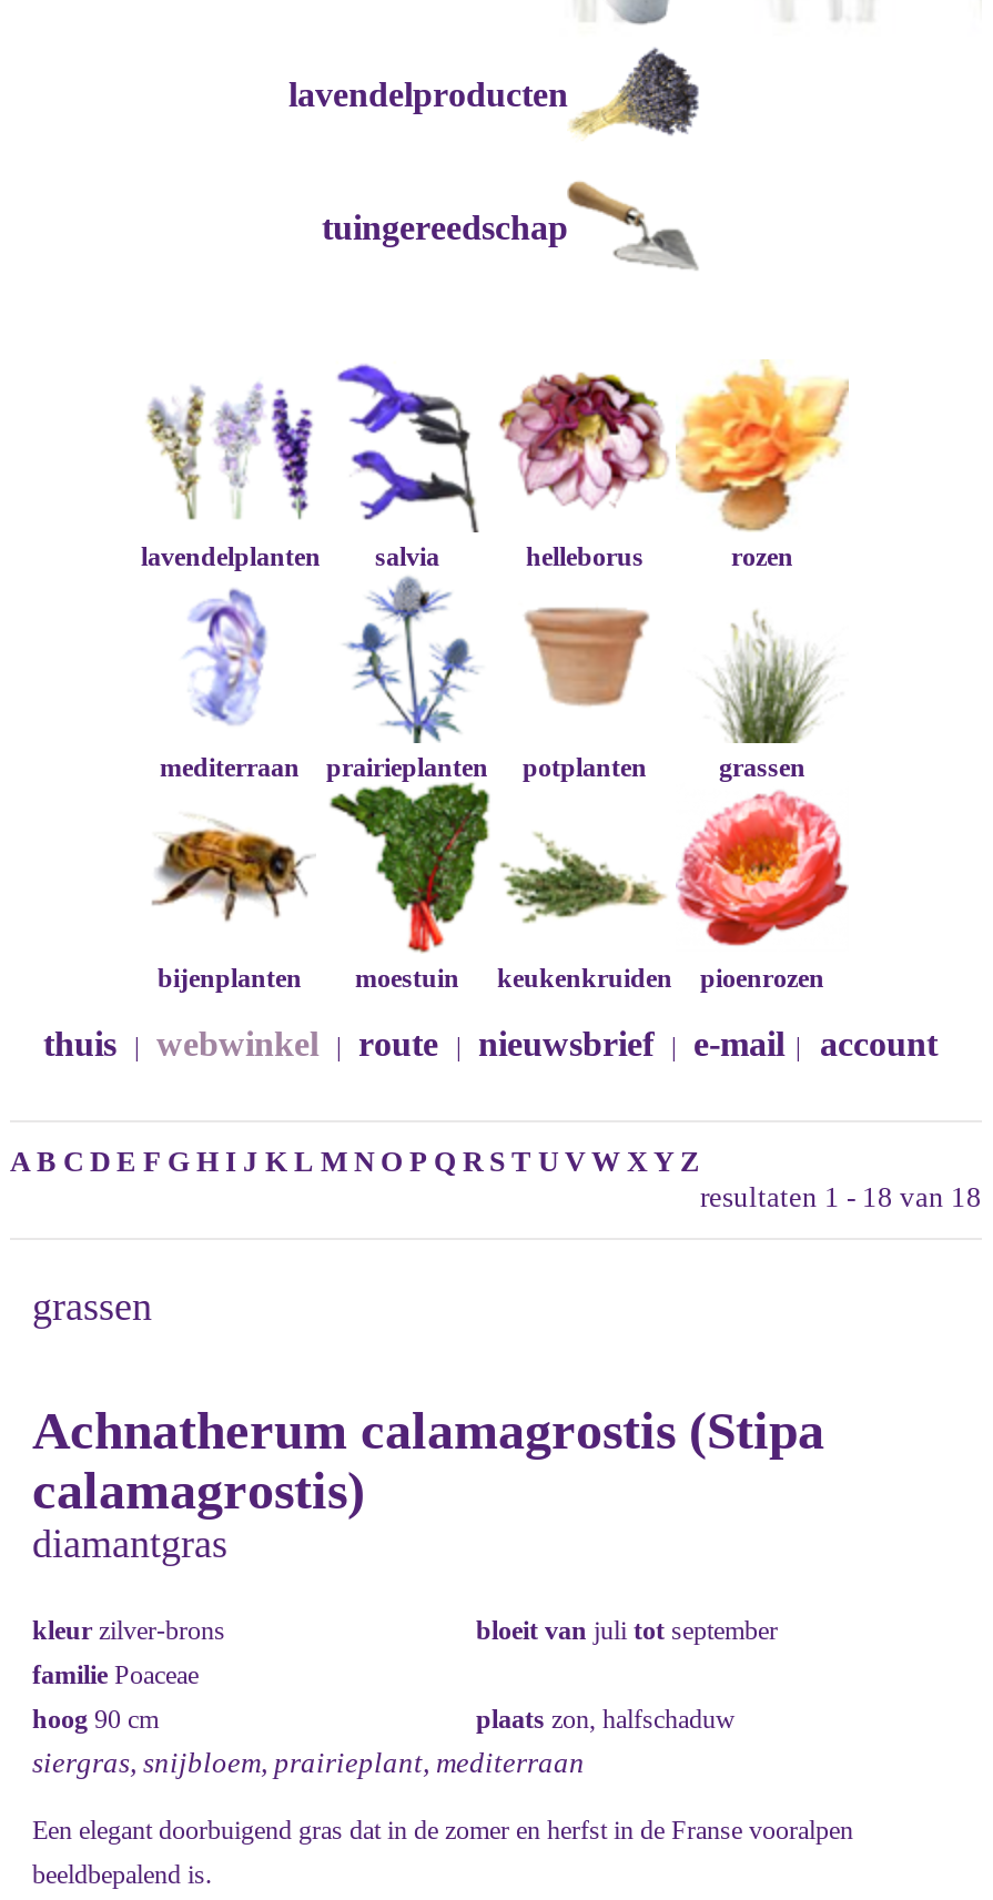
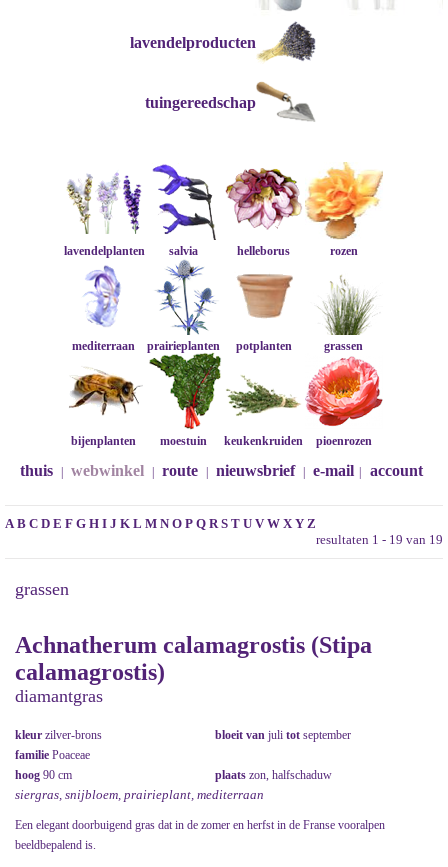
[700,1180,982,1213] resultaten 1 - 18 van 18 -> [316,532,443,547] resultaten 1 - 19 van 19

